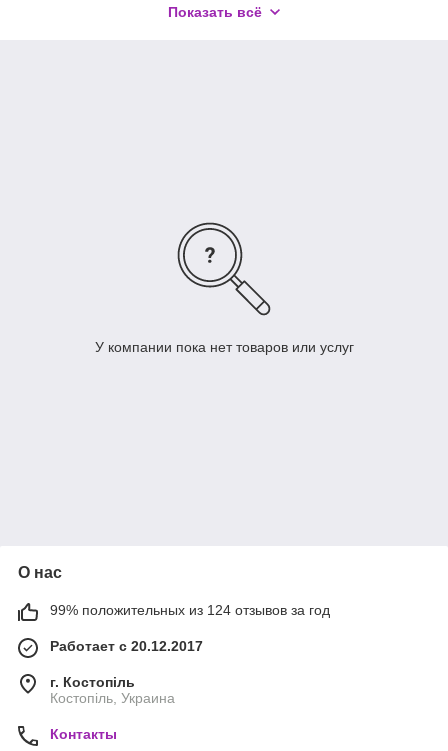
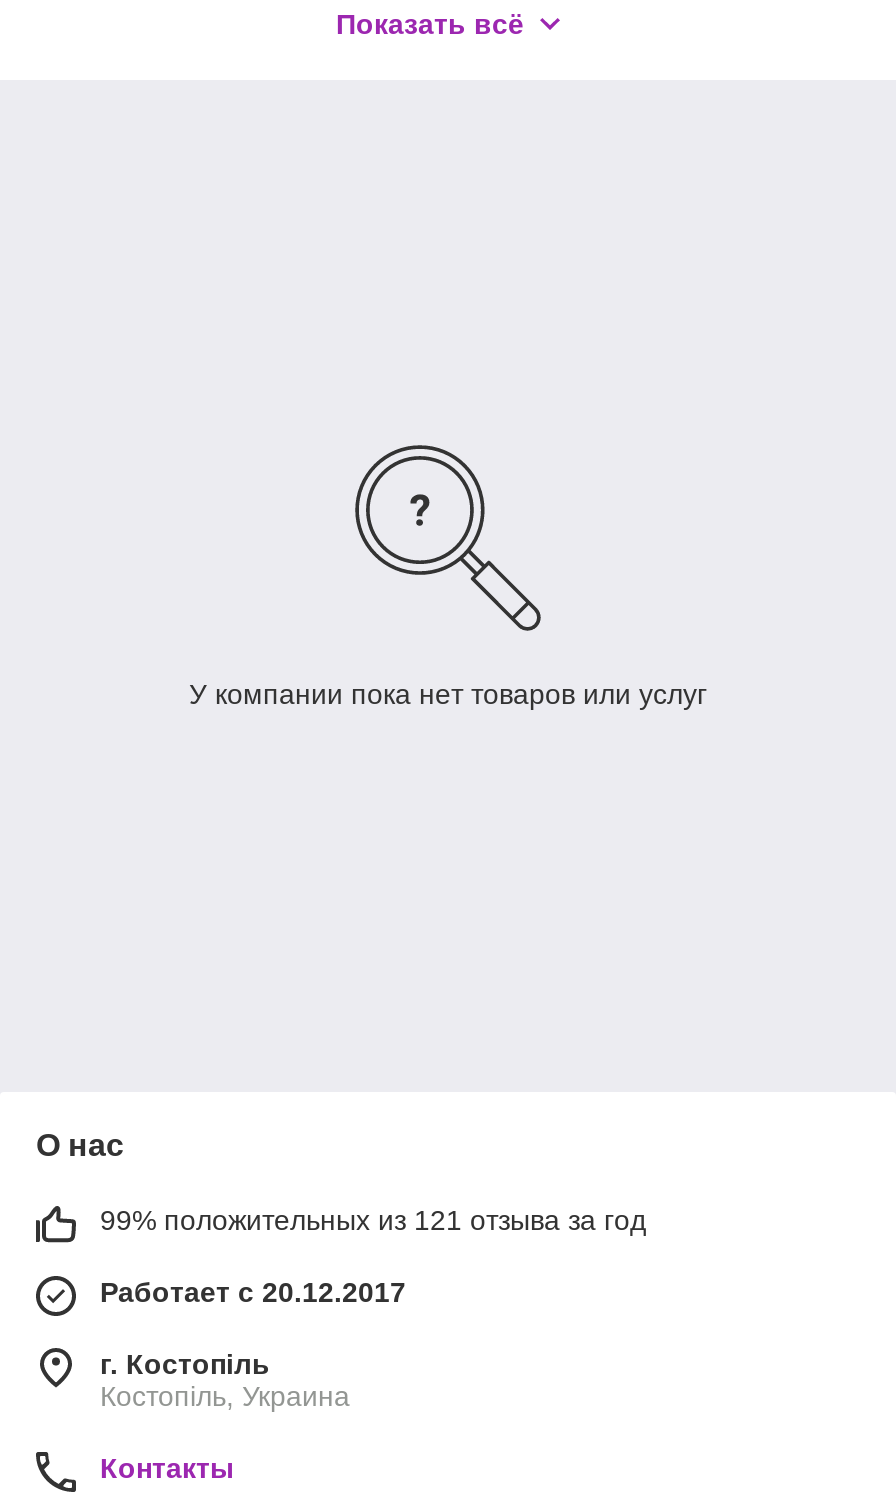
[50,602,330,618] 99% положительных из 124 отзывов за год -> [100,1205,646,1237] 99% положительных из 121 отзыва за год

